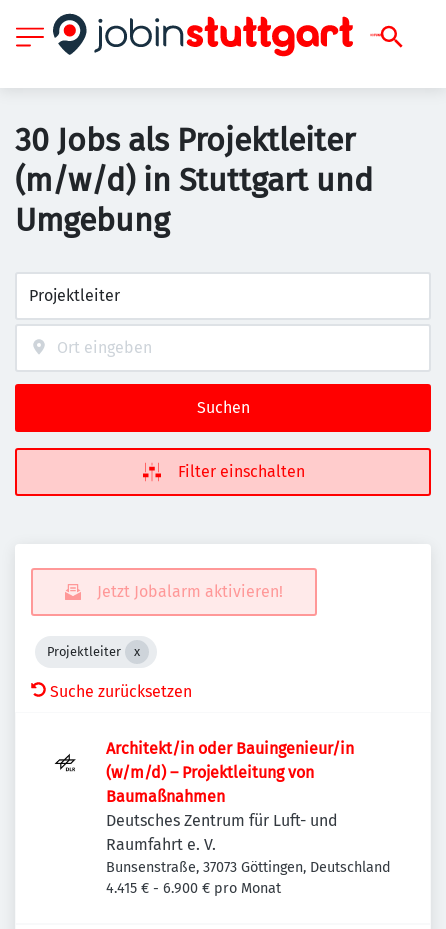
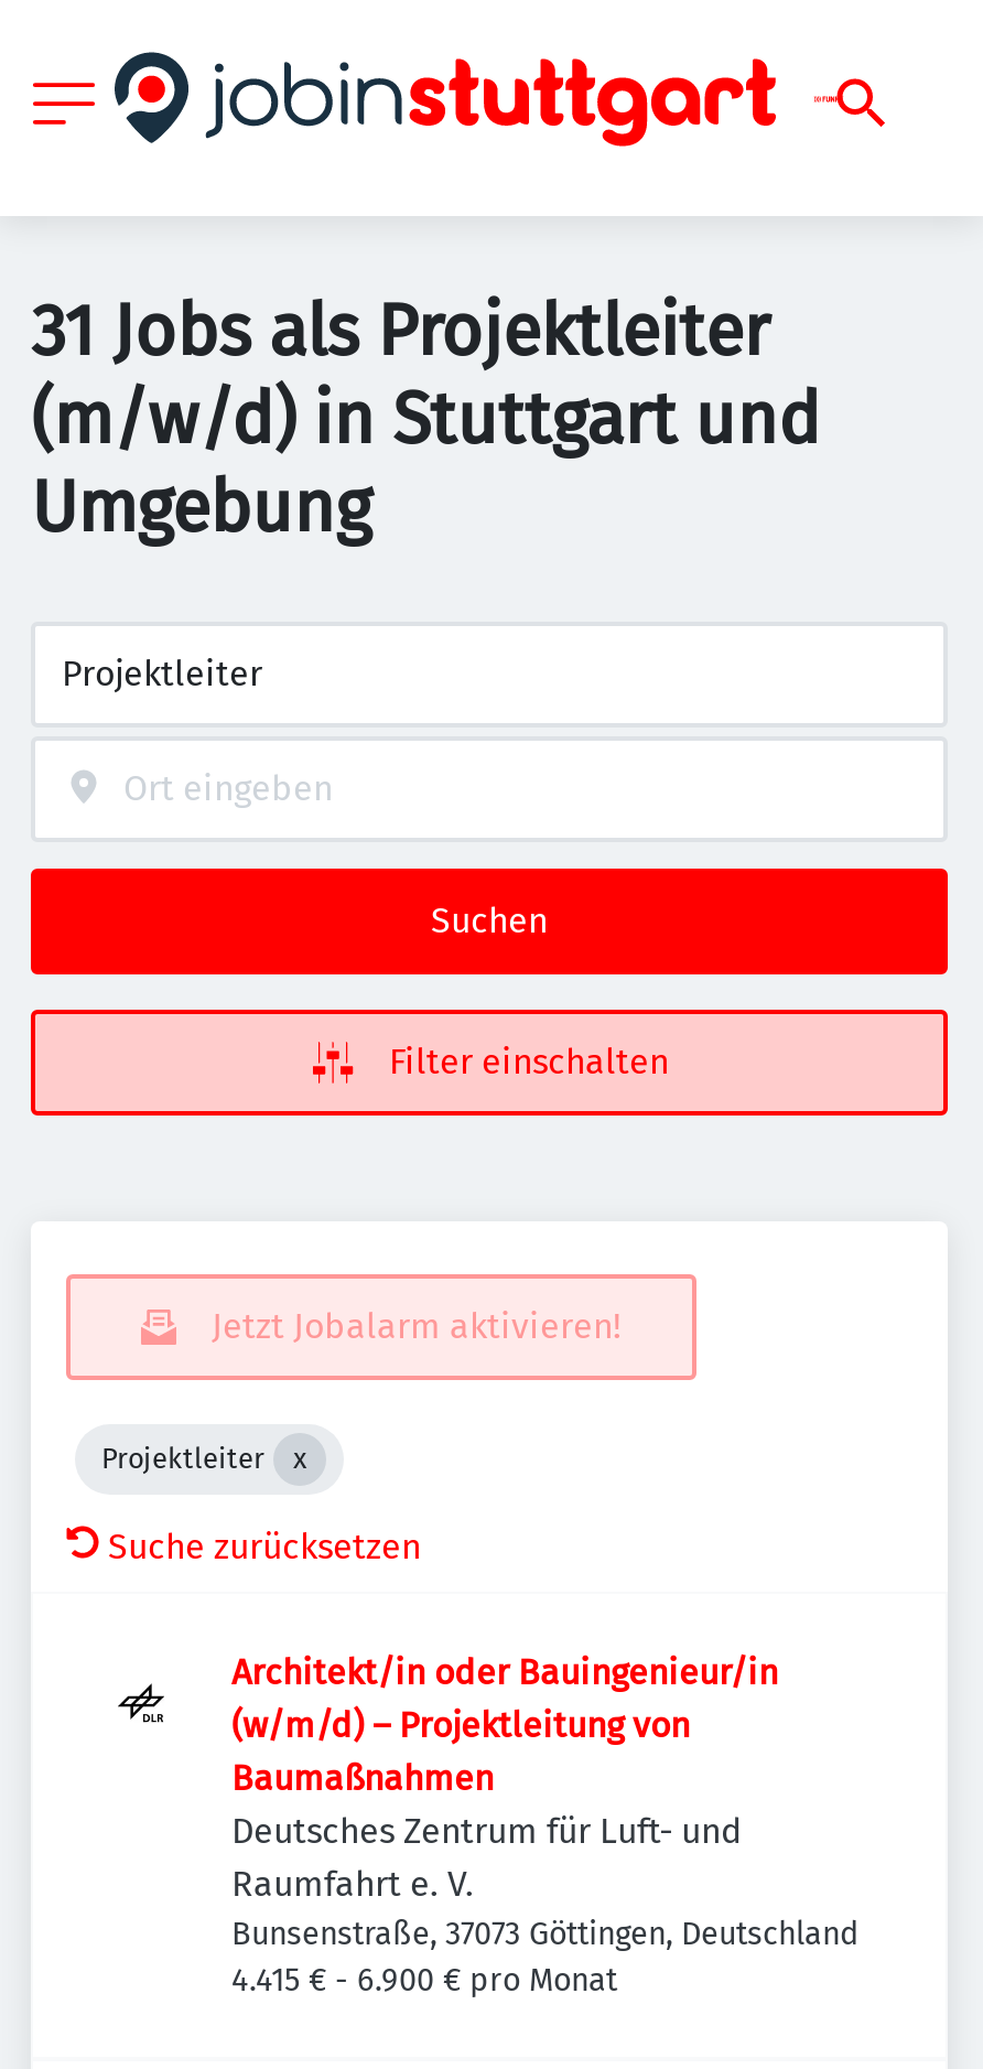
[15,121,355,159] 30 Jobs als Projektleiter -> [31,289,769,373] 31 Jobs als Projektleiter

